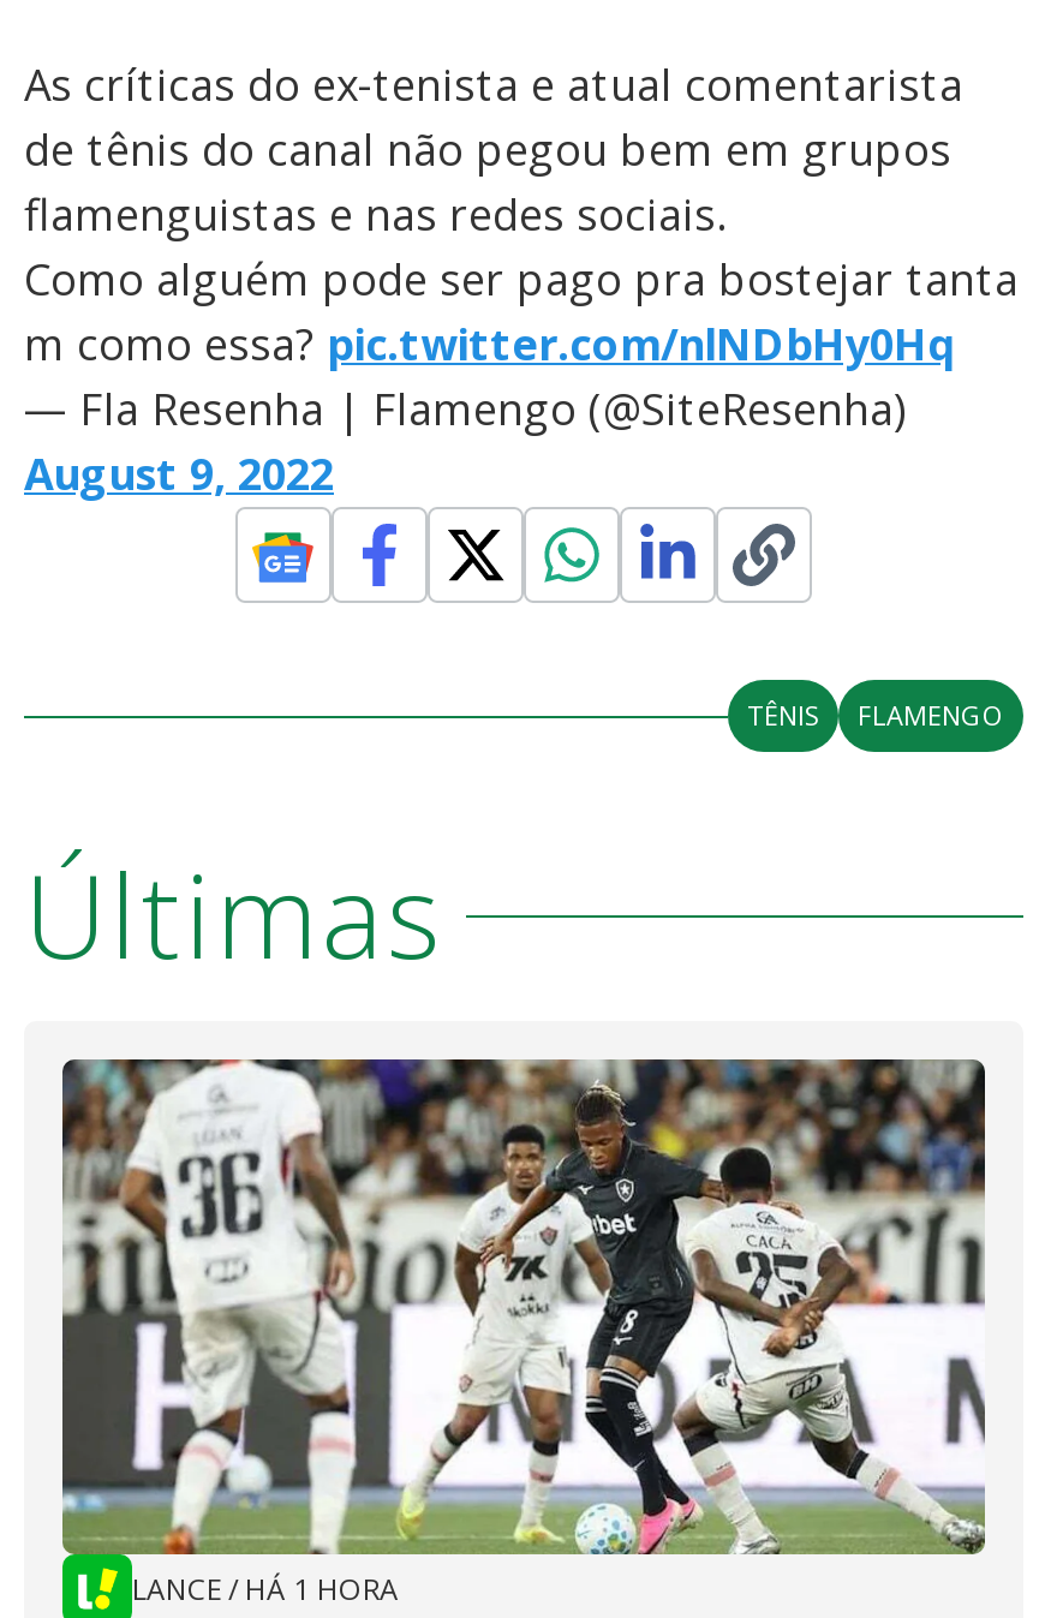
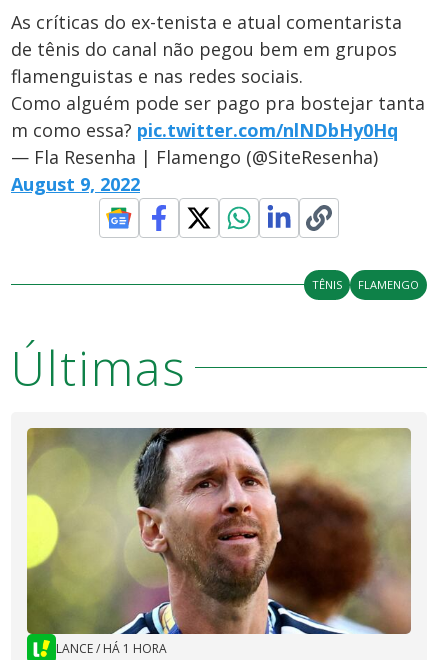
[60,1058,987,1575] [image] -> [26,427,412,635] [image]

